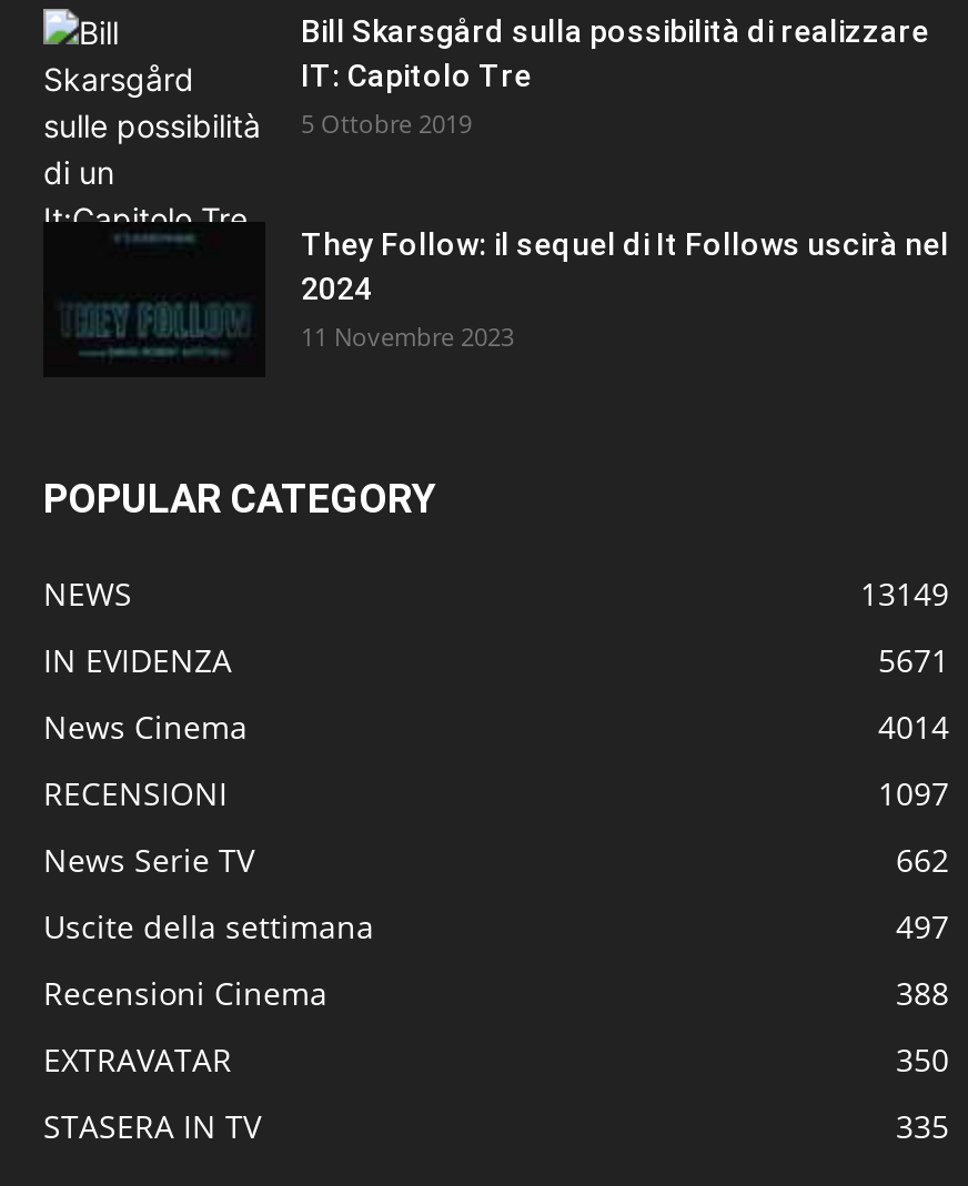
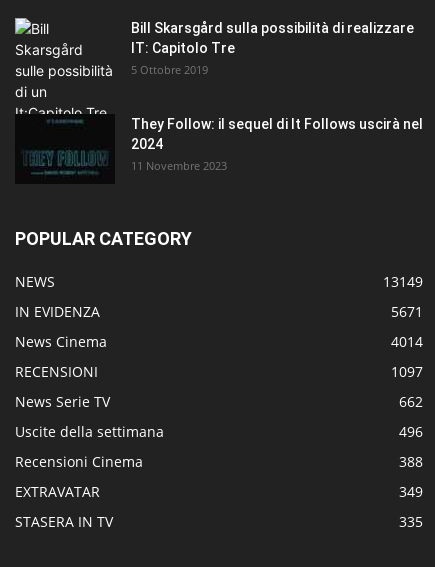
[896,906,949,949] 497 -> [399,422,423,441] 496
[896,1040,949,1082] 350 -> [399,482,423,501] 349

